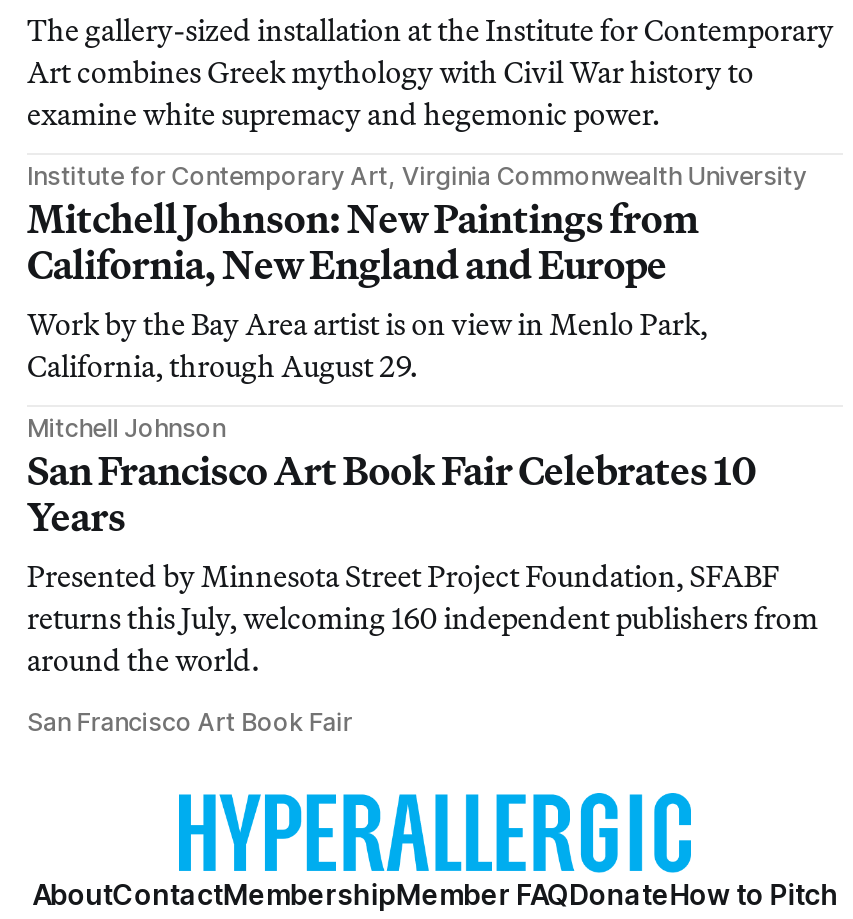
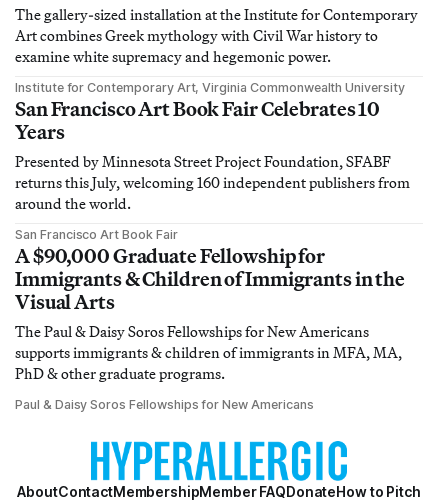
[27,192,708,442] Mitchell Johnson: New Paintings from | California, New England and Europe | Work by the Bay Area artist is on view in Menlo Park, | California, through August 29. | Mitchell Johnson -> none
moved [27,444,818,736] -> [15,96,410,242]: San Francisco Art Book Fair Celebrates 10 | Years | Presented by Minnesota Street Project Foundation, SFABF | returns this July, welcoming 160 independent publishers from | around the world. | San Francisco Art Book Fair
none -> [15,243,405,412] A $90,000 Graduate Fellowship for | Immigrants & Children of Immigrants in the | Visual Arts | The Paul & Daisy Soros Fellowships for New Americans | supports immigrants & children of immigrants in MFA, MA, | PhD & other graduate programs. | Paul & Daisy Soros Fellowships for New Americans

